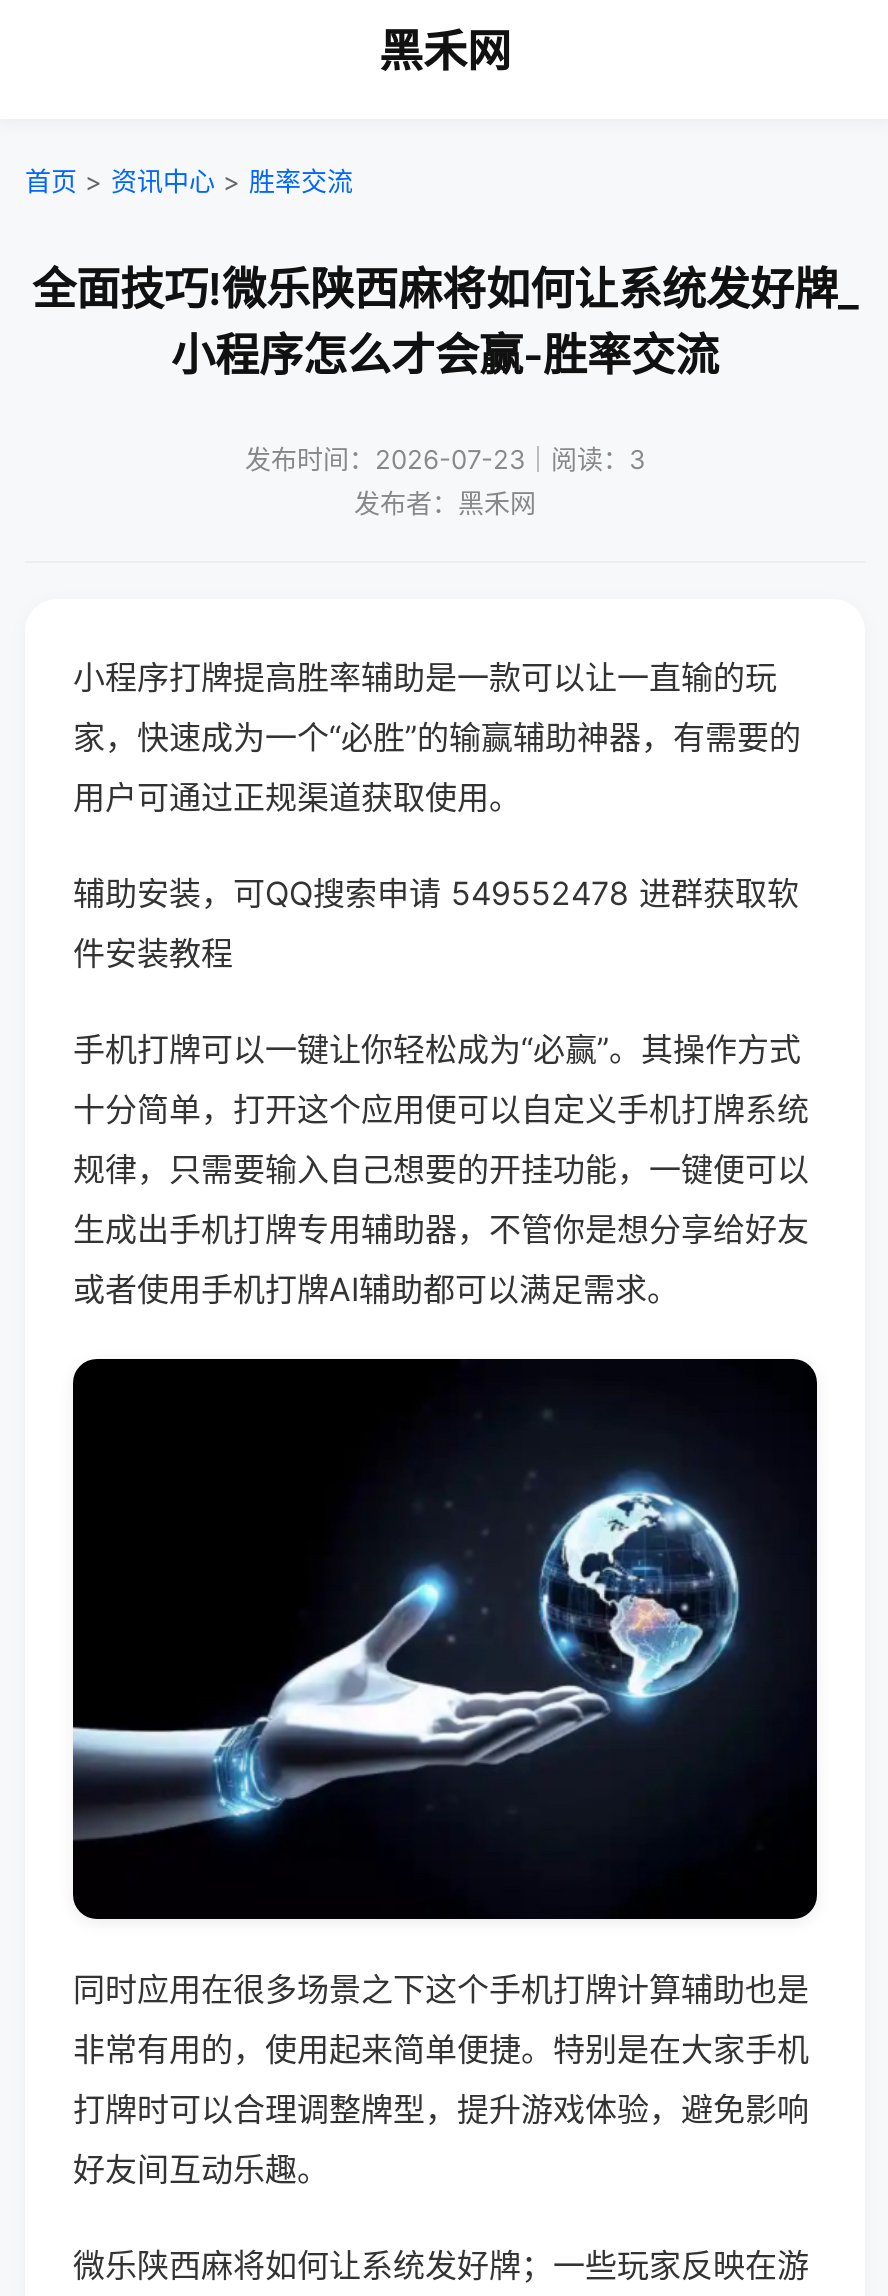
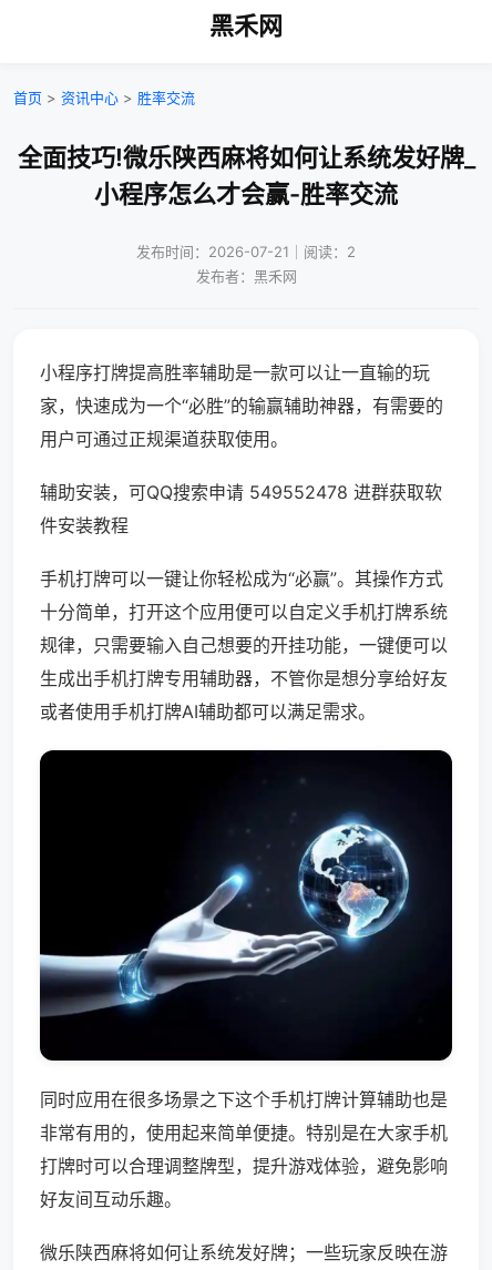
[245,443,645,475] 发布时间：2026-07-23｜阅读：3 -> [136,243,356,260] 发布时间：2026-07-21｜阅读：2

